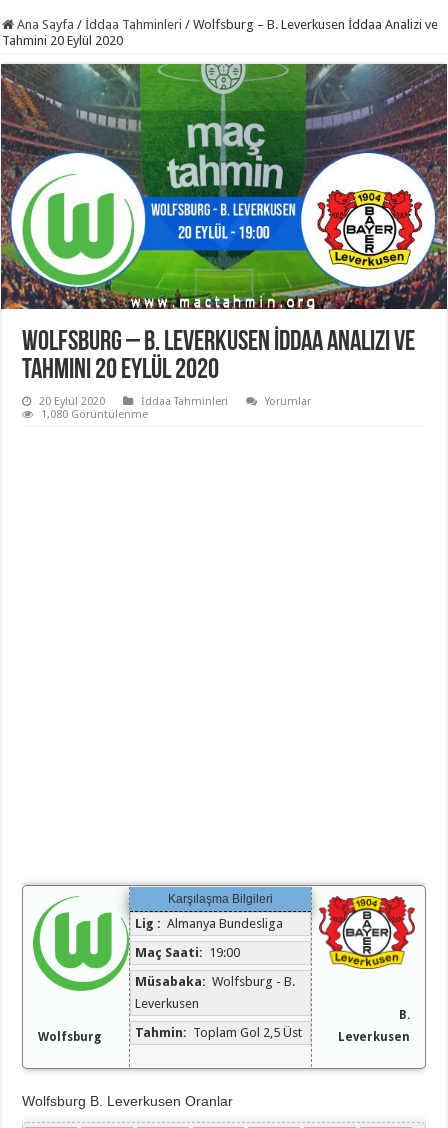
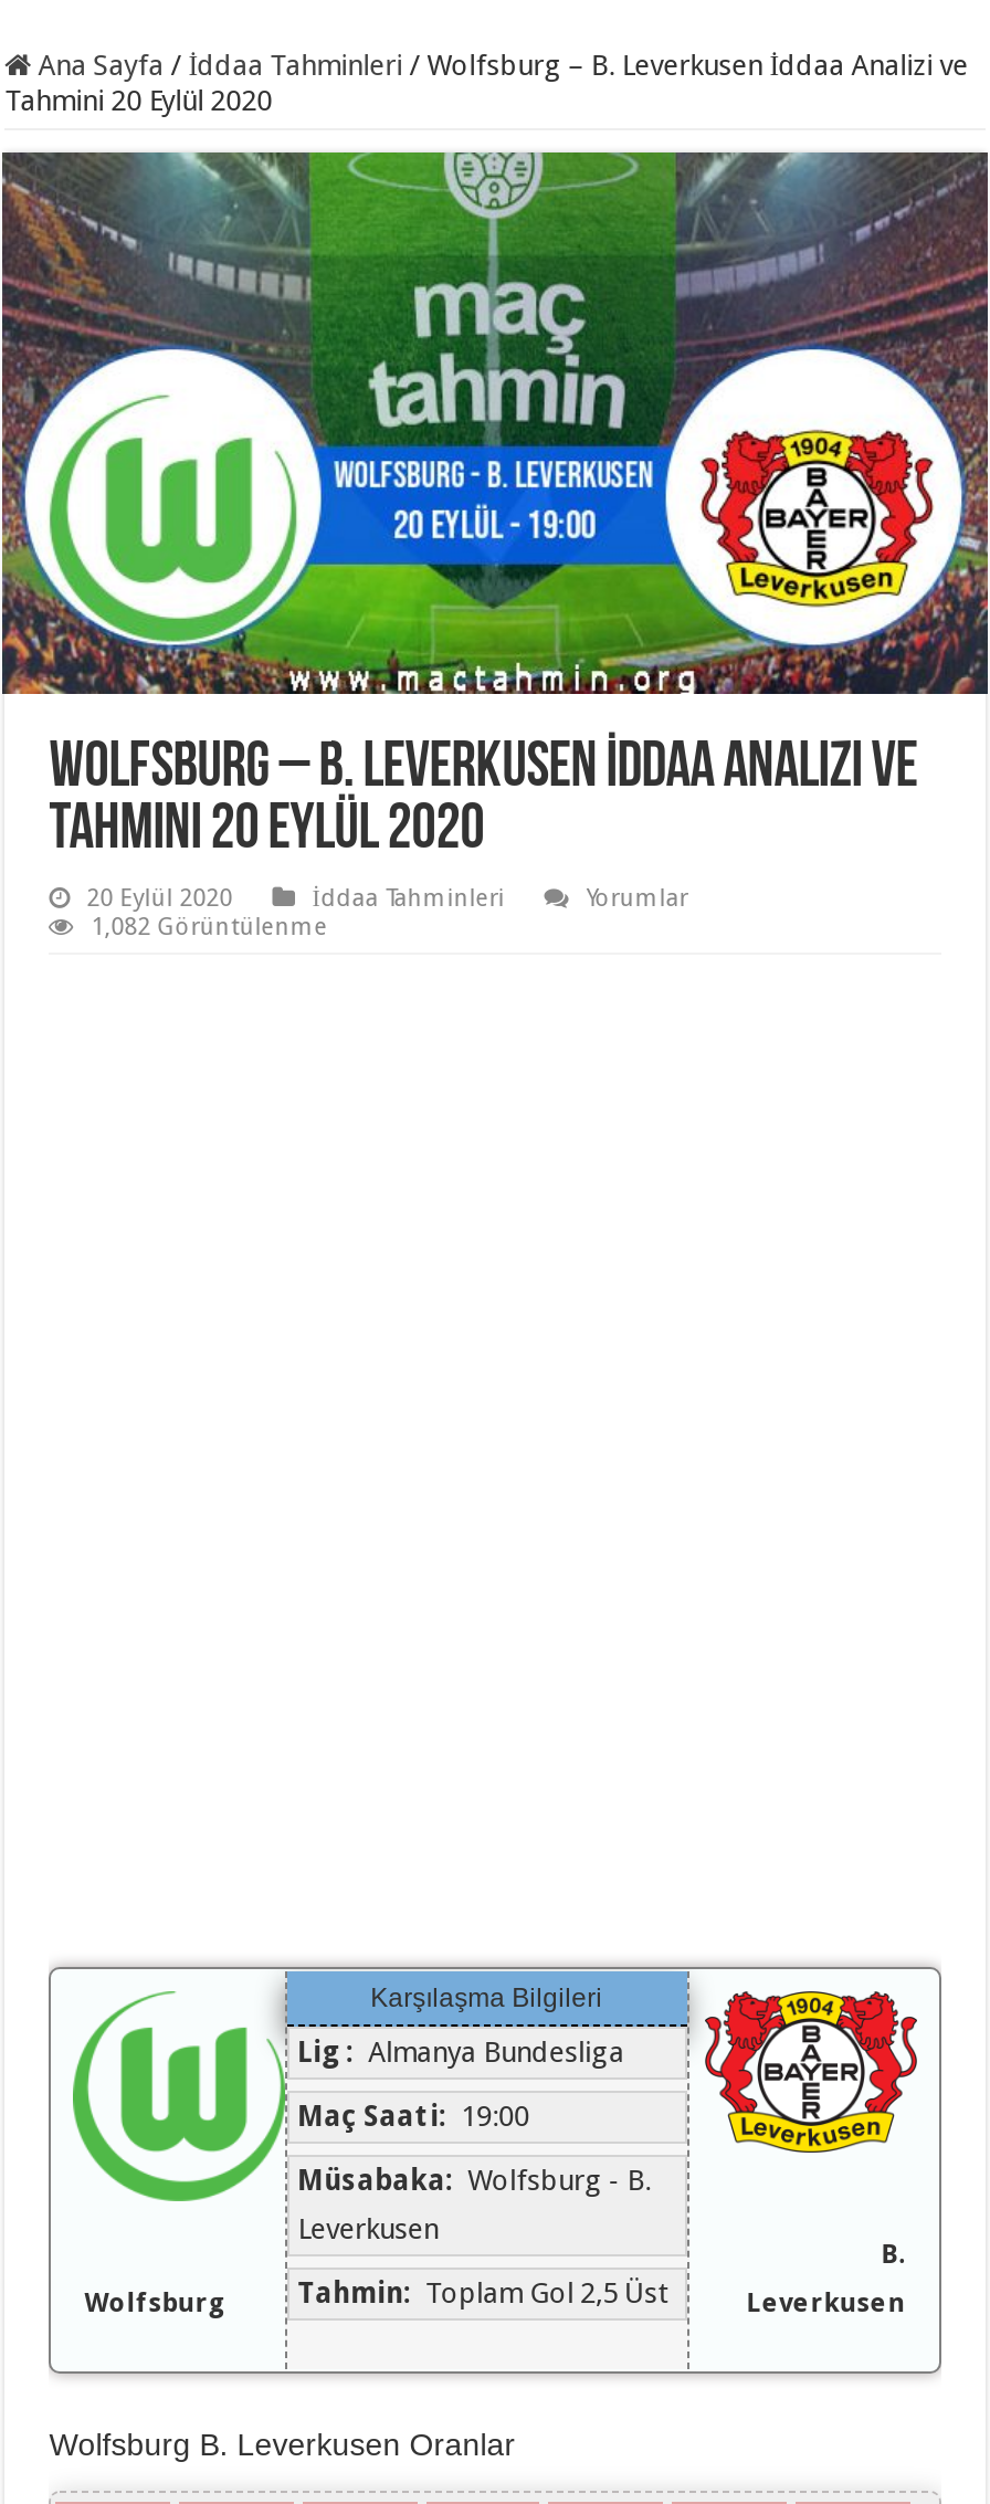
[41,408,148,421] 1,080 Görüntülenme -> [91,913,327,941] 1,082 Görüntülenme

